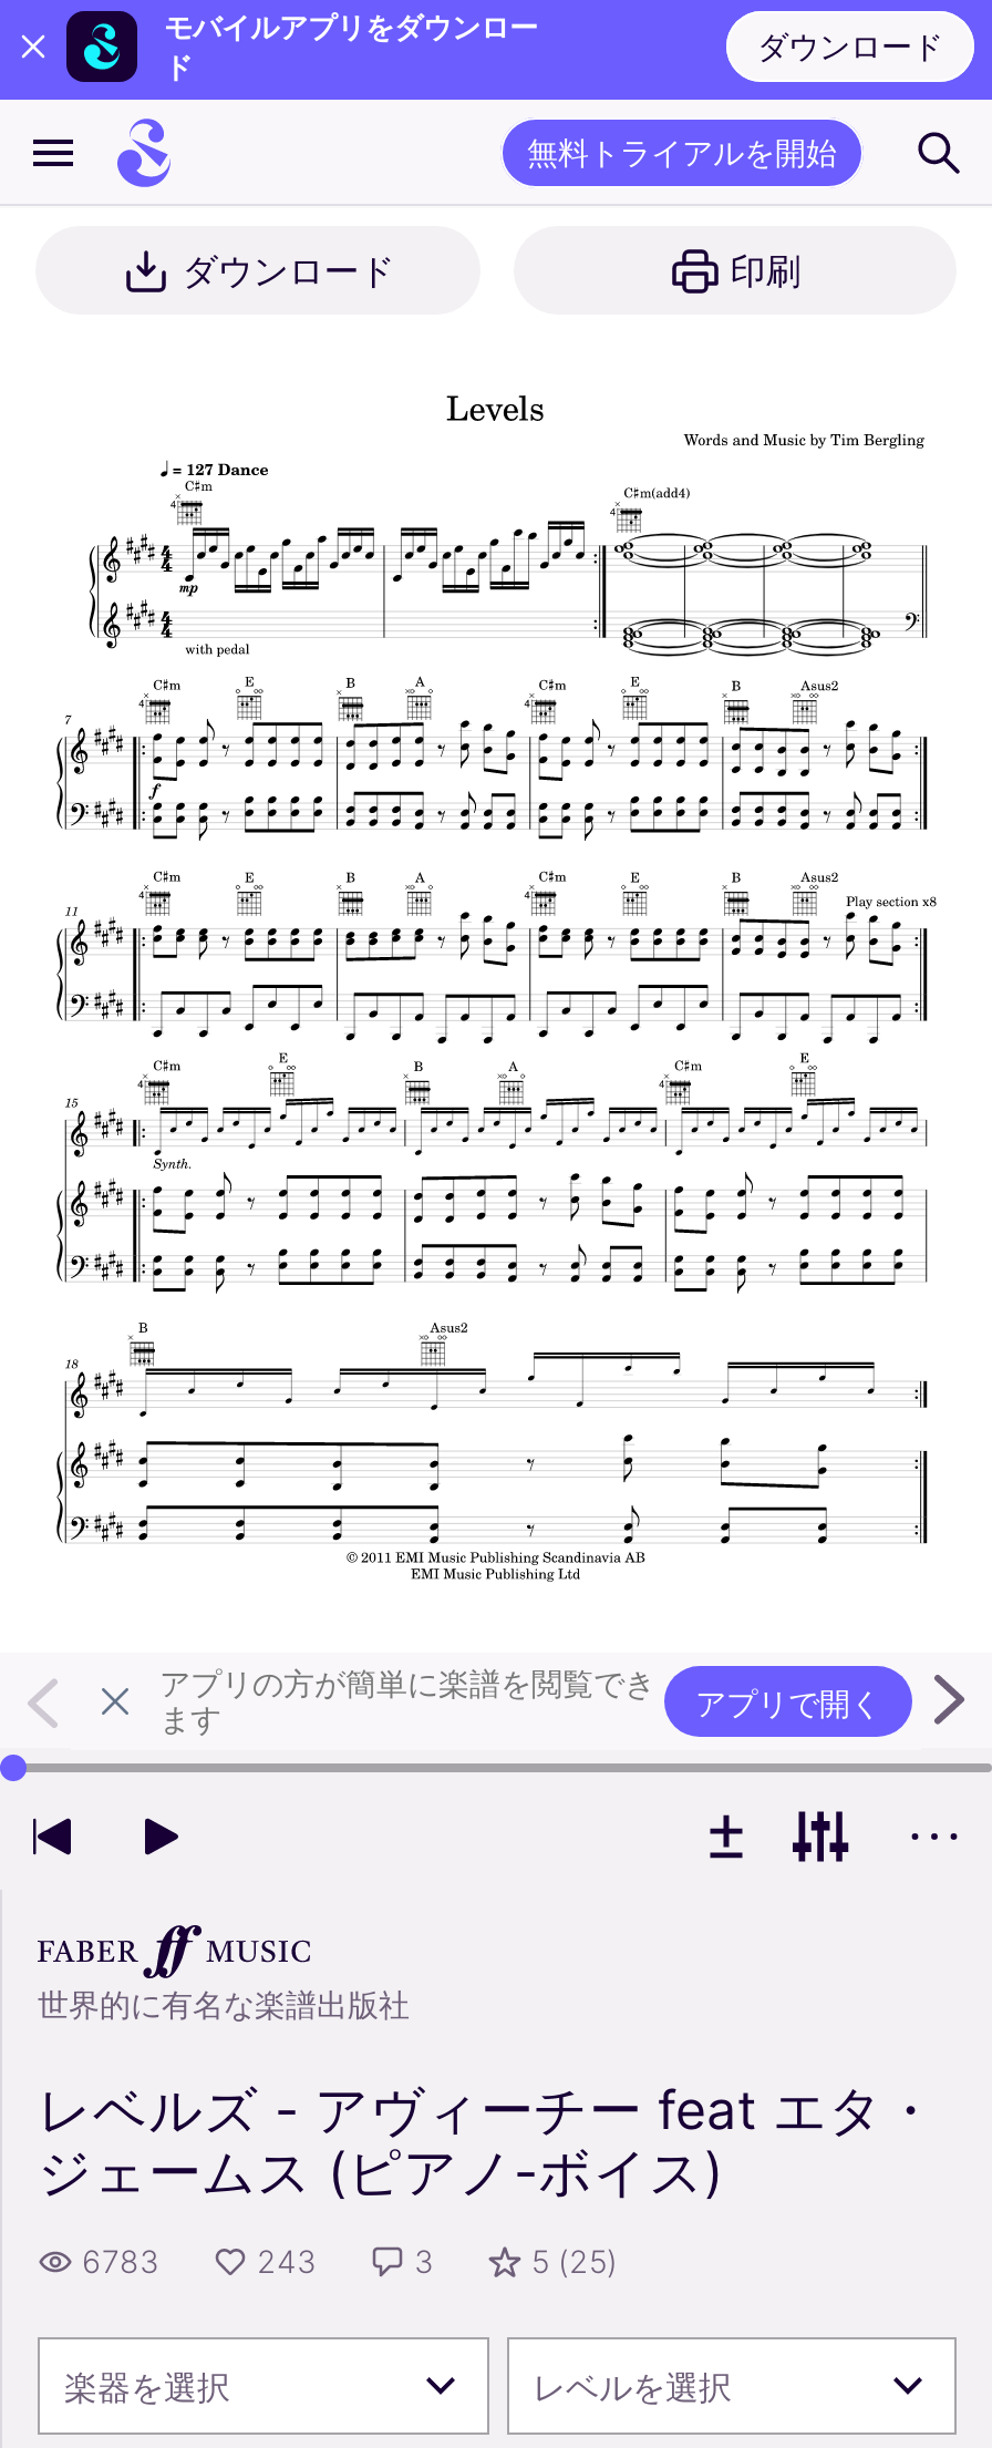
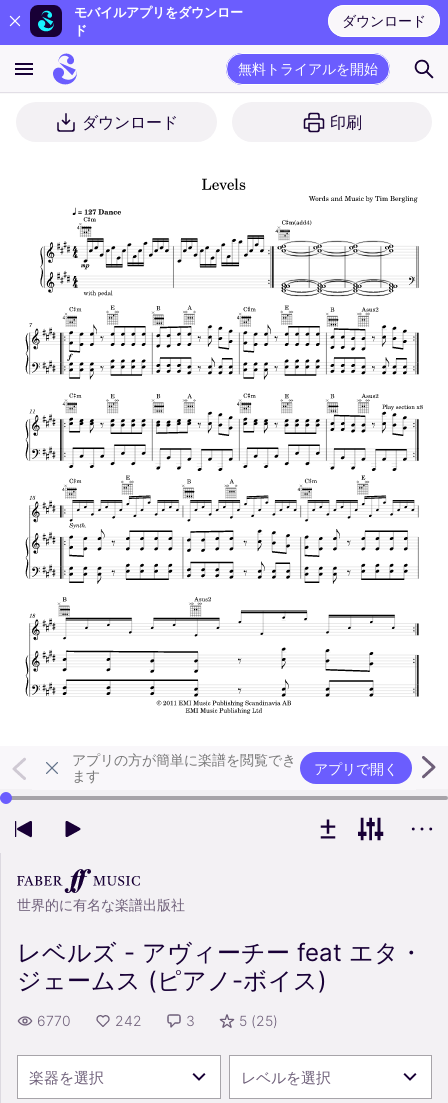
[82,2241,159,2279] 6783 -> [37,1011,71,1028] 6770
[257,2241,317,2279] 243 -> [115,1011,142,1028] 242

